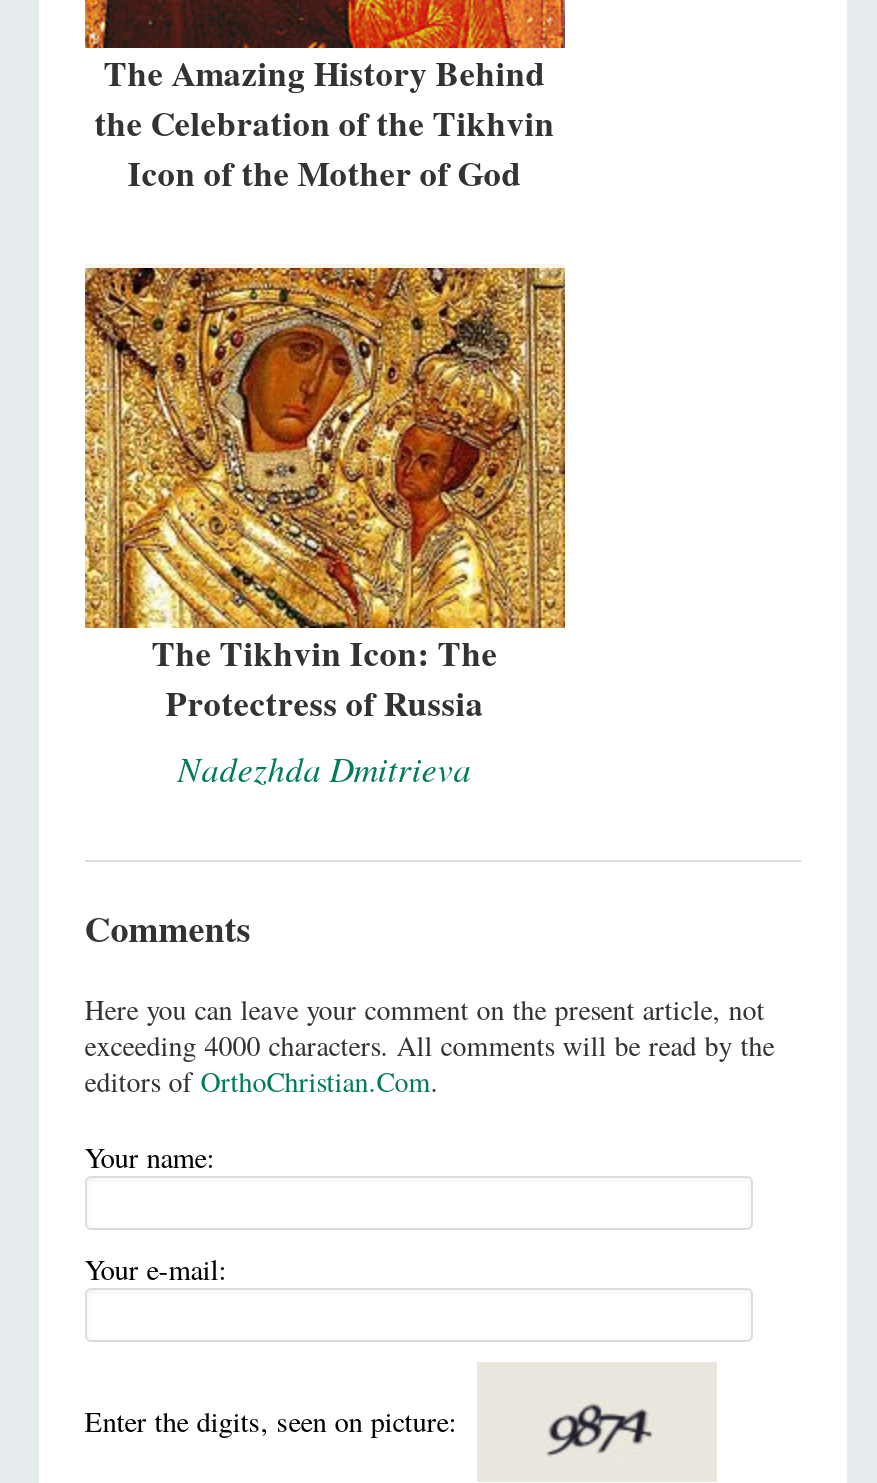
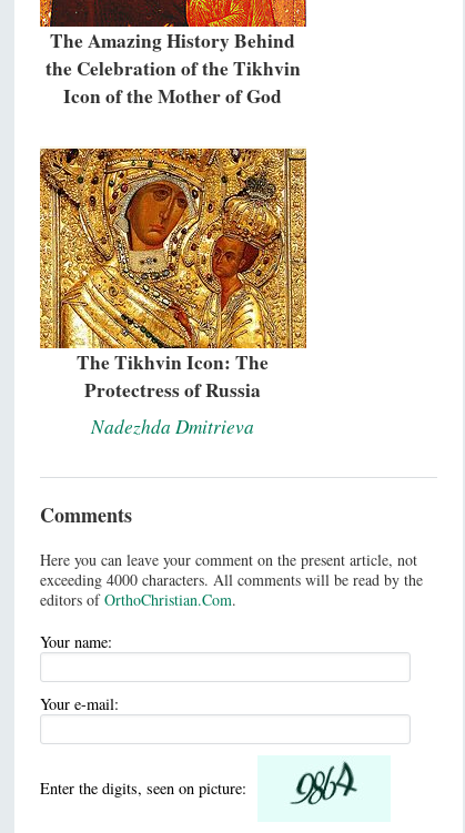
[539,1374,657,1462] [image] -> [290,761,364,809] [image]

